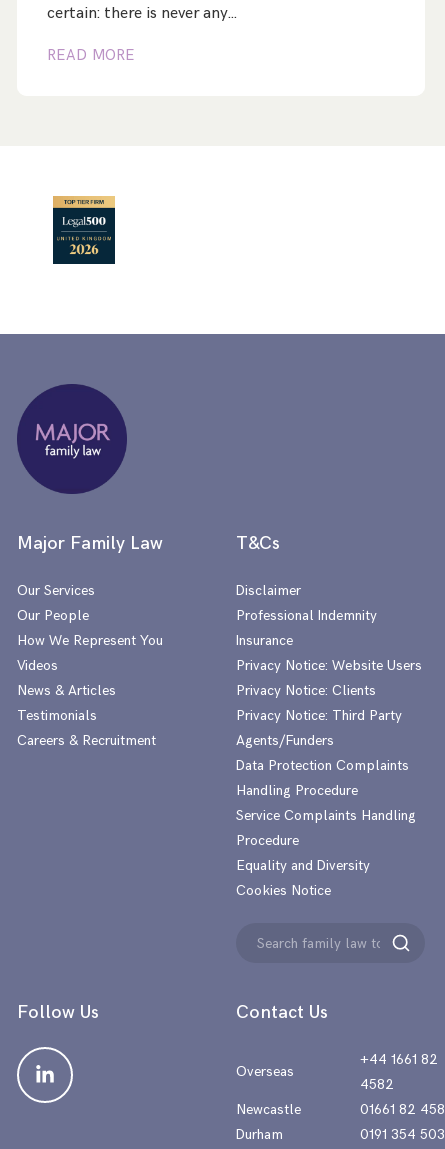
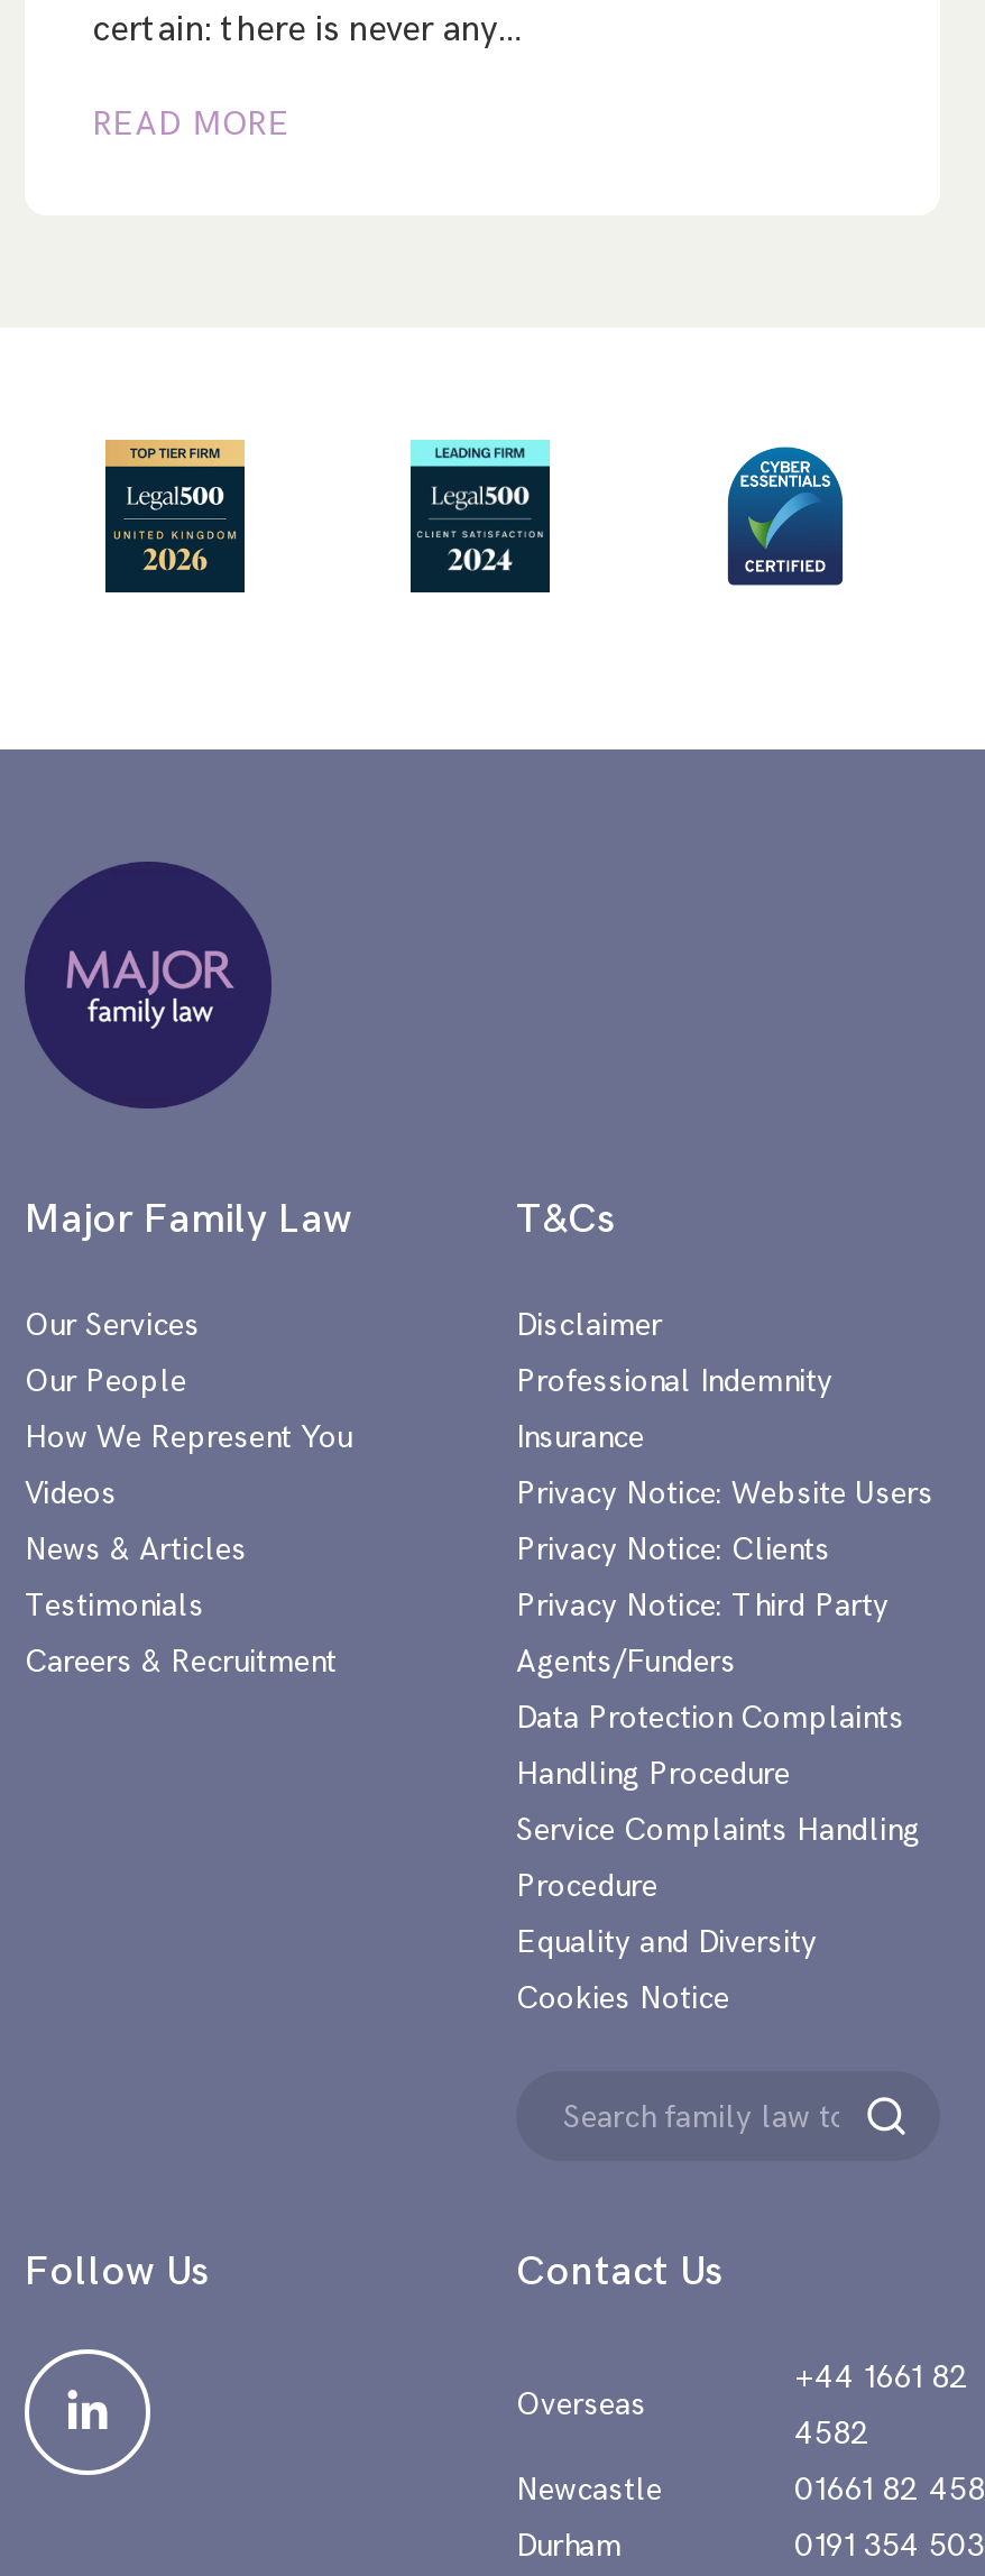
none -> [408,438,552,595] [image]
none -> [725,444,846,588] [image]

